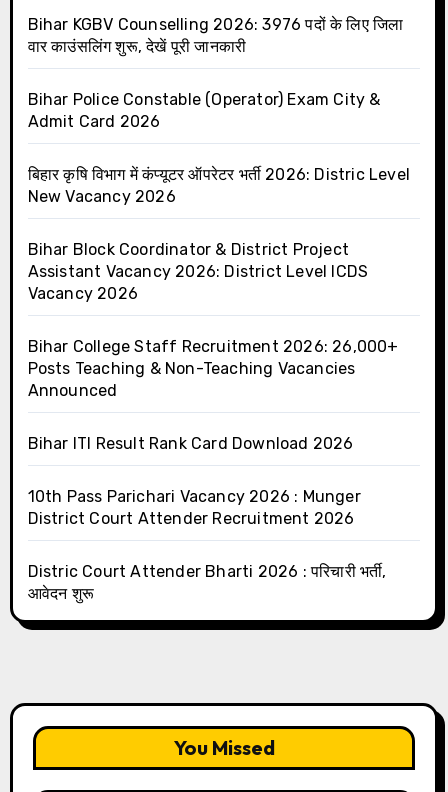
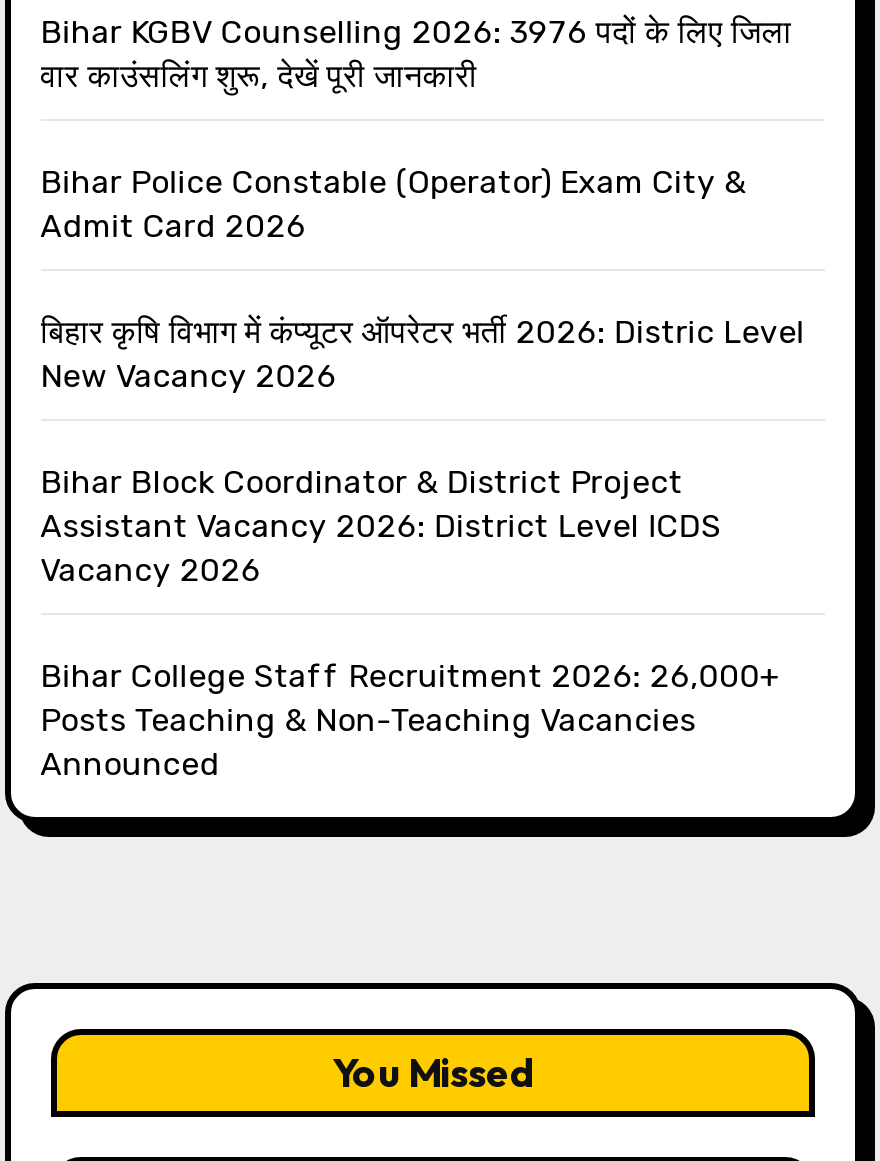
[28,434,387,603] Bihar ITI Result Rank Card Download 2026 | 10th Pass Parichari Vacancy 2026 : Munger | District Court Attender Recruitment 2026 | Distric Court Attender Bharti 2026 : परिचारी भर्ती, | आवेदन शुरू -> none

